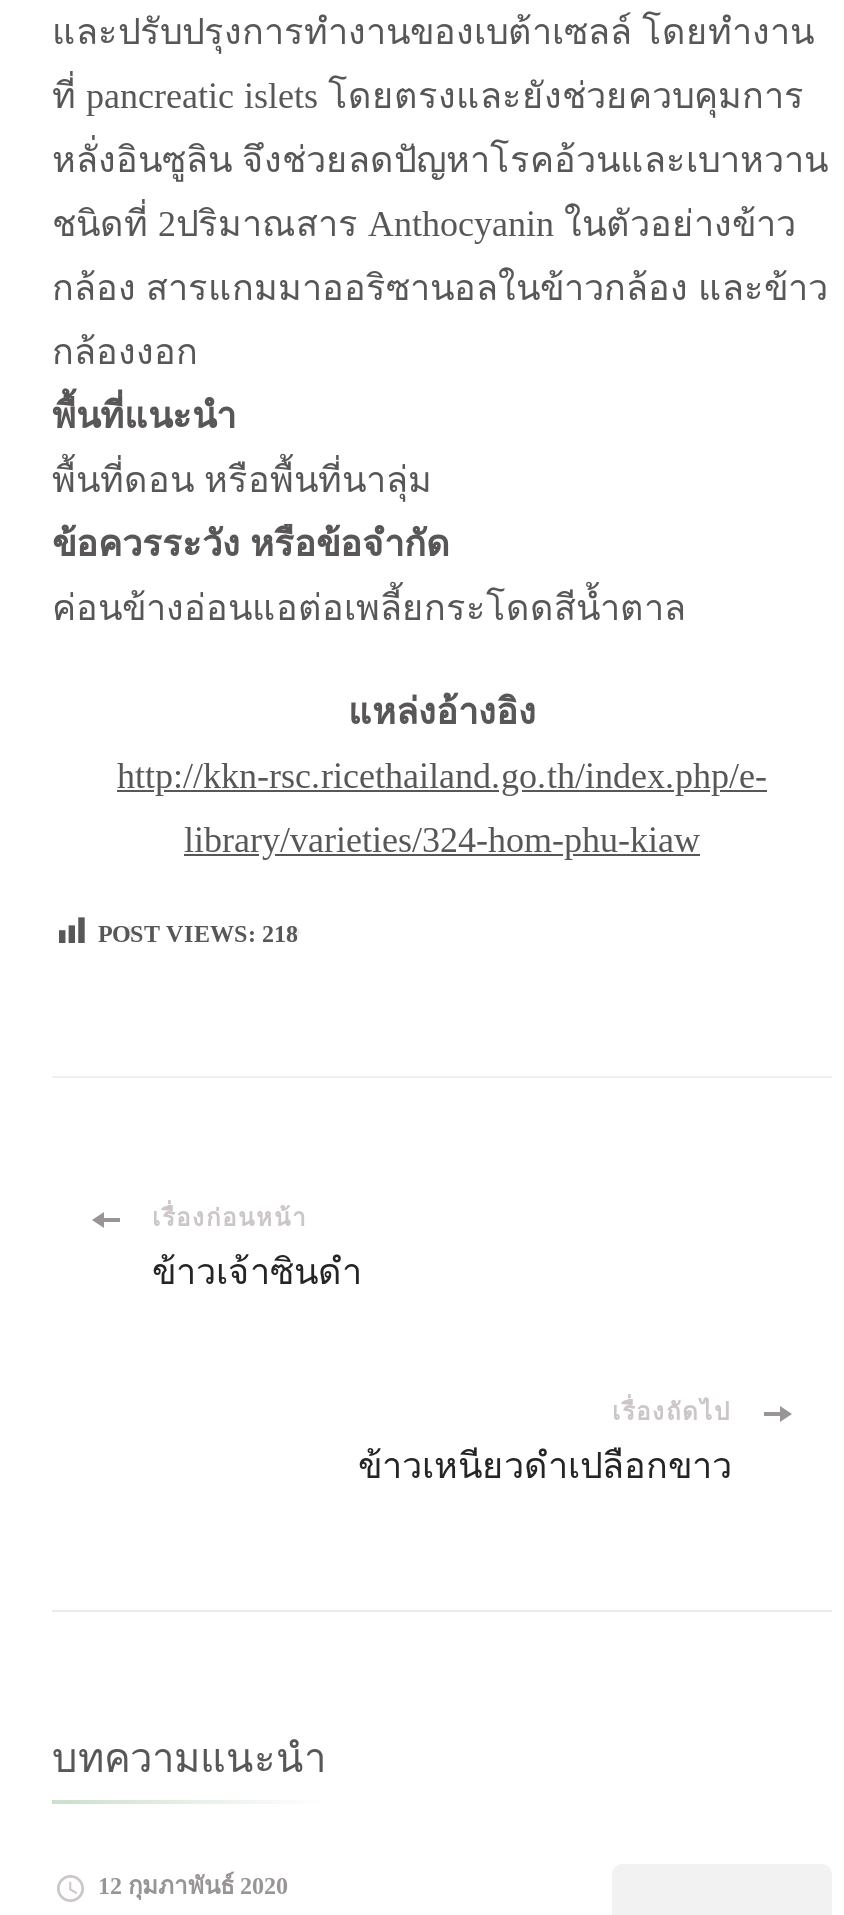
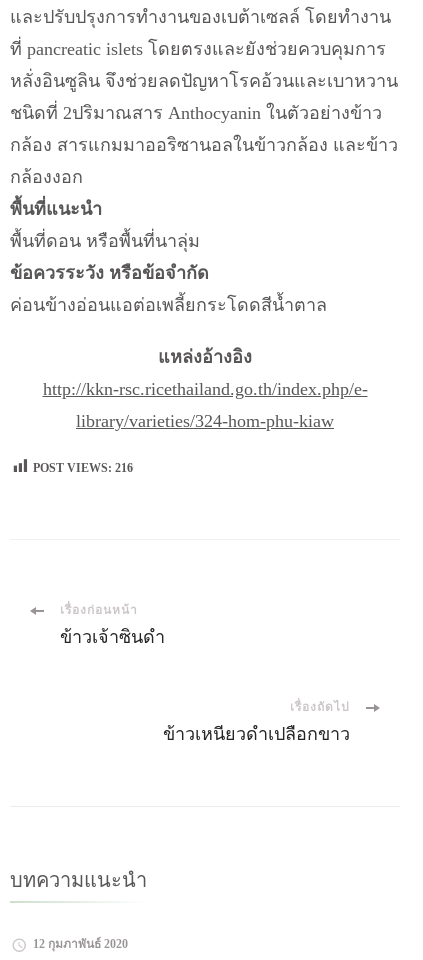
[98,920,298,948] POST VIEWS: 218 -> [33,461,133,475] POST VIEWS: 216

